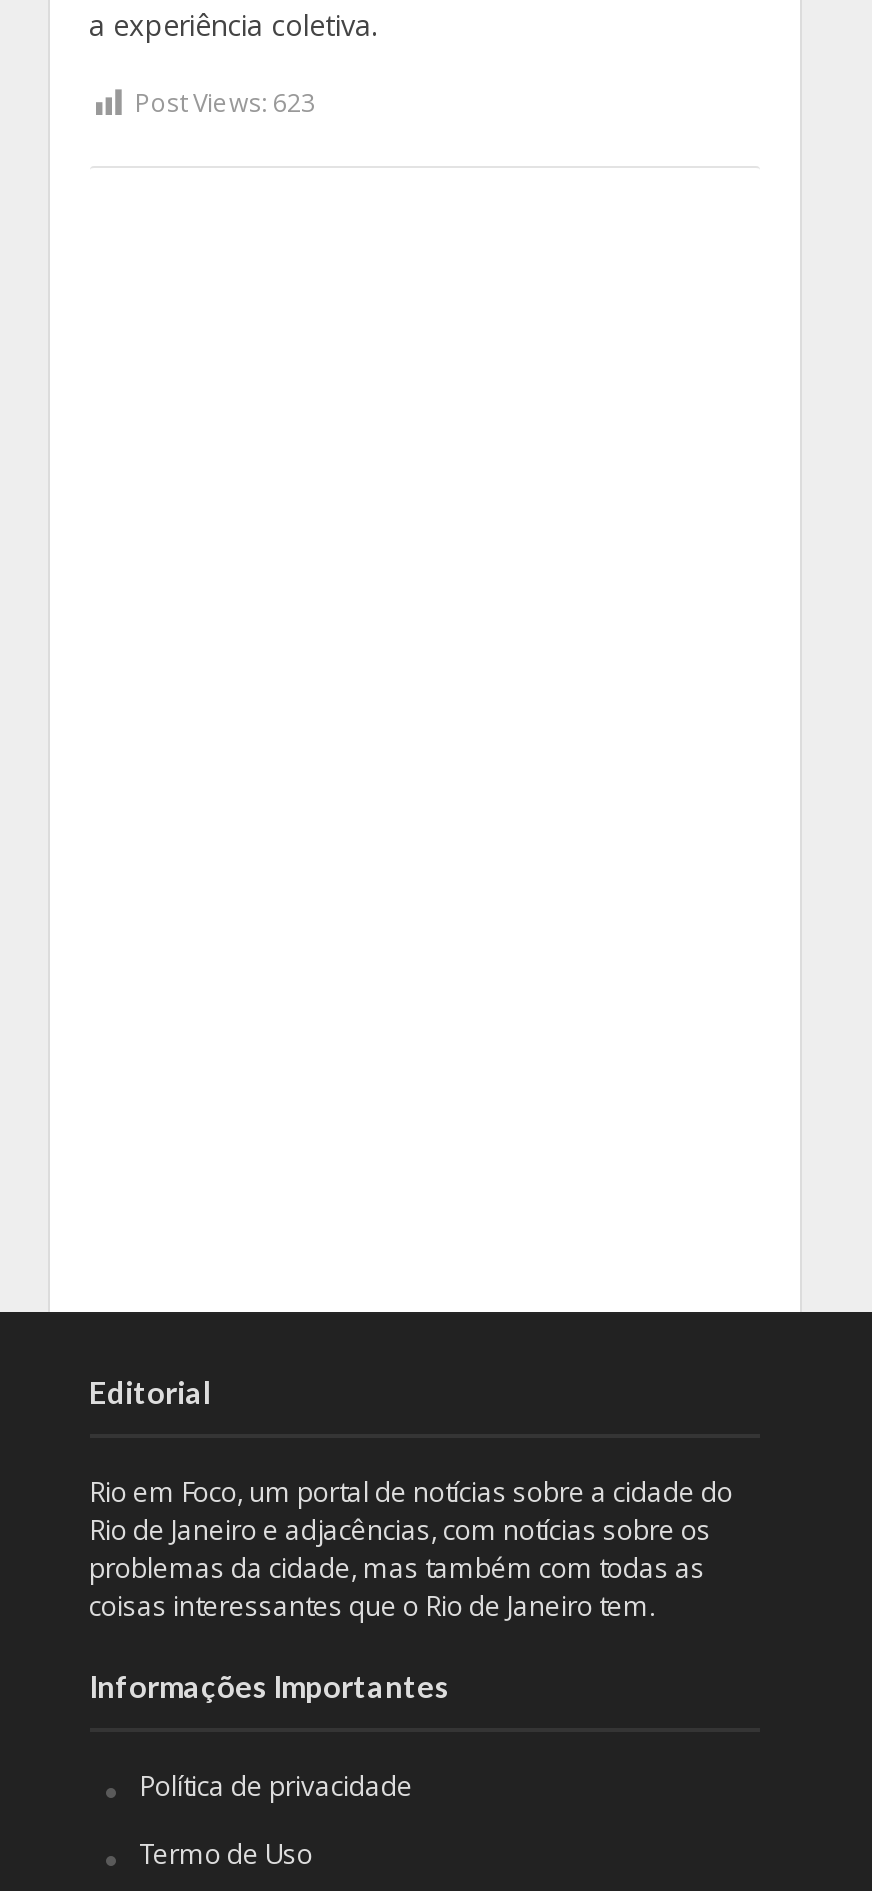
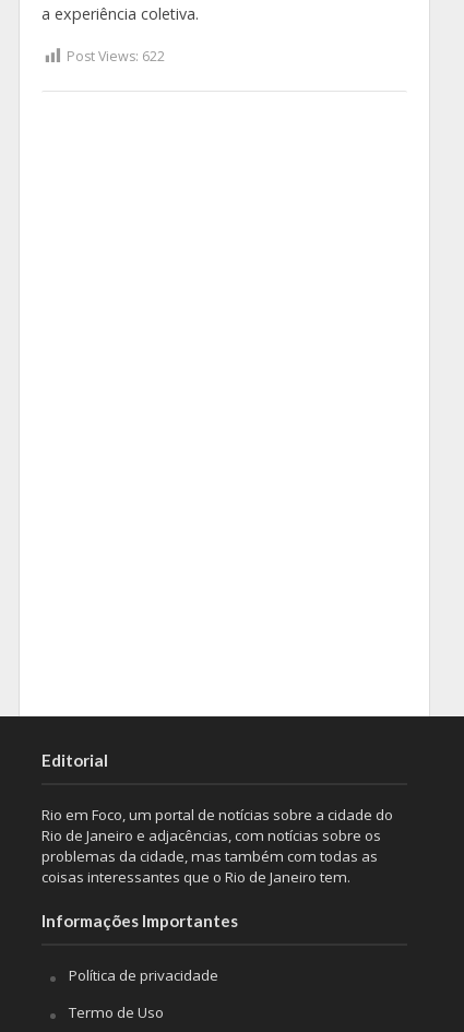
[135,86,315,120] Post Views: 623 -> [66,47,164,66] Post Views: 622

